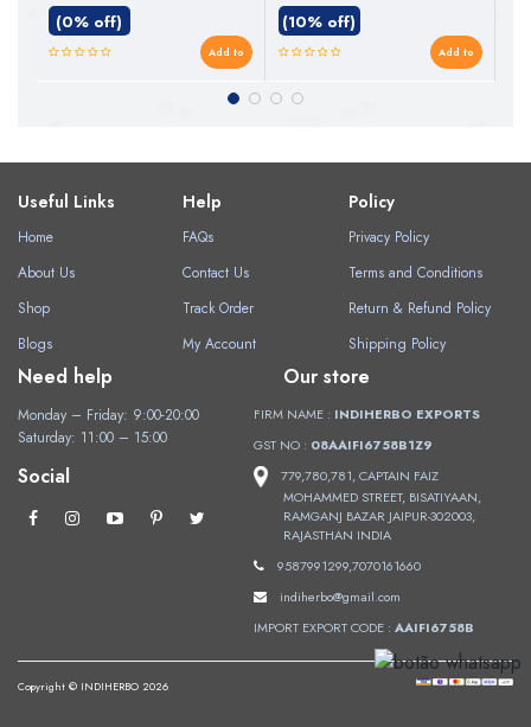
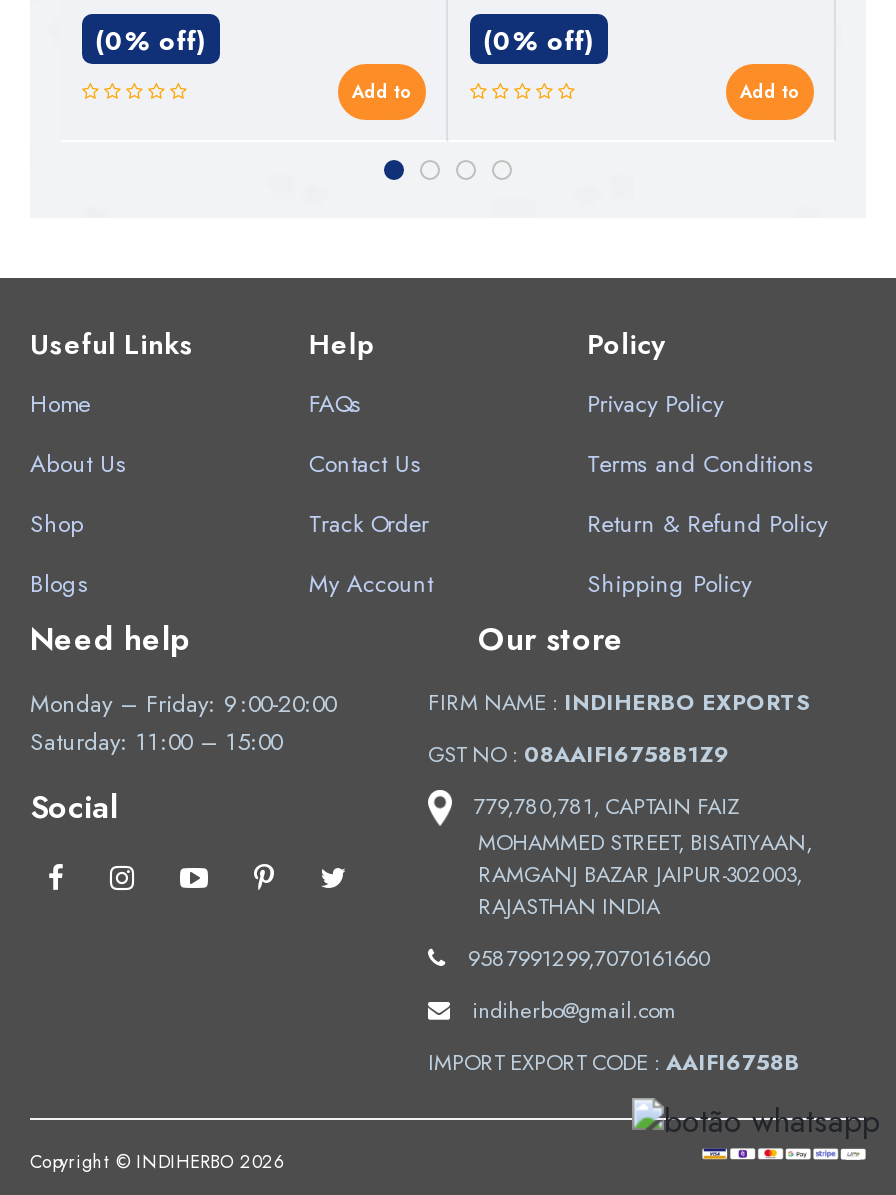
[283,10,356,33] (10% off) -> [483,21,595,59] (0% off)

